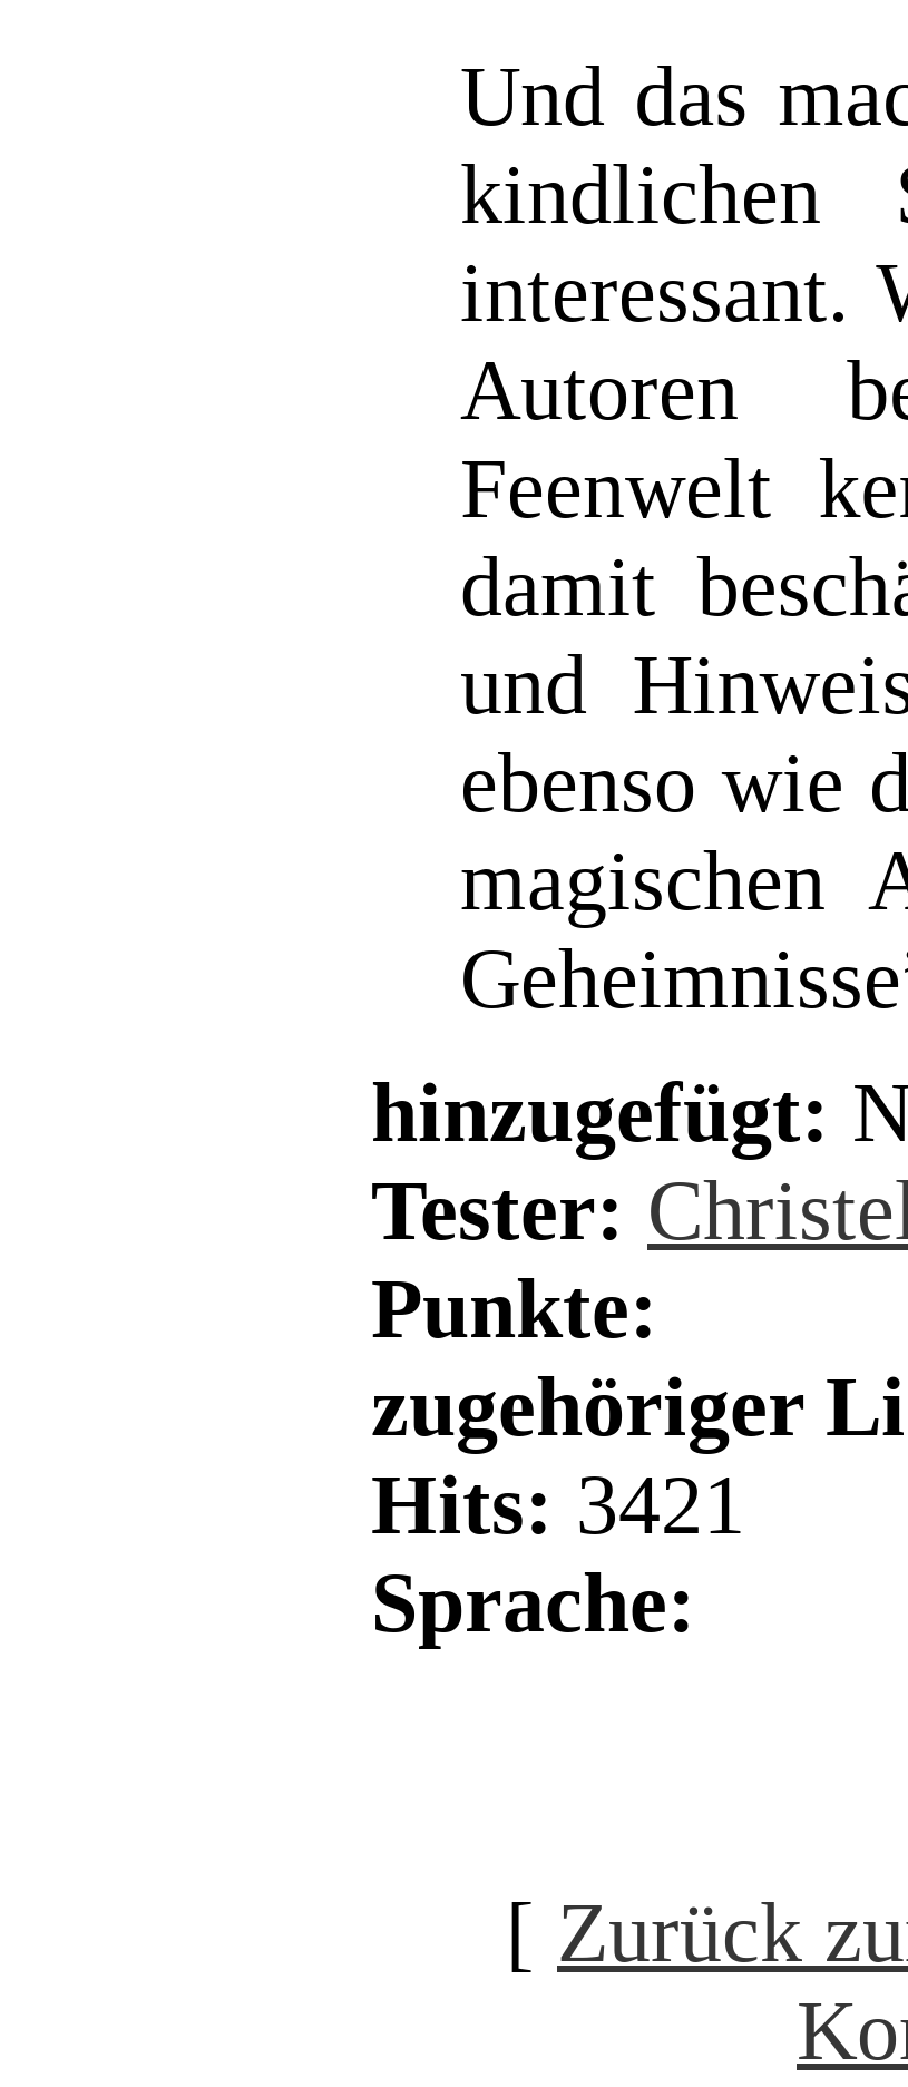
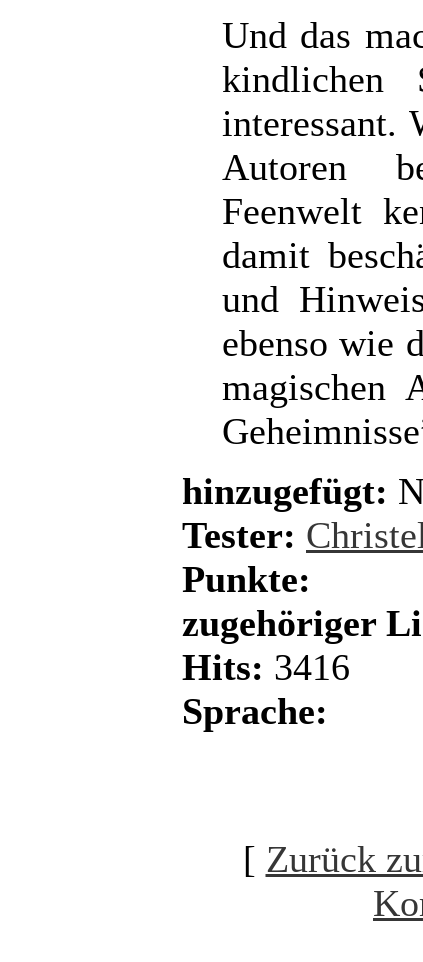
[371,1457,745,1551] Hits: 3421 -> [182,646,350,688] Hits: 3416

